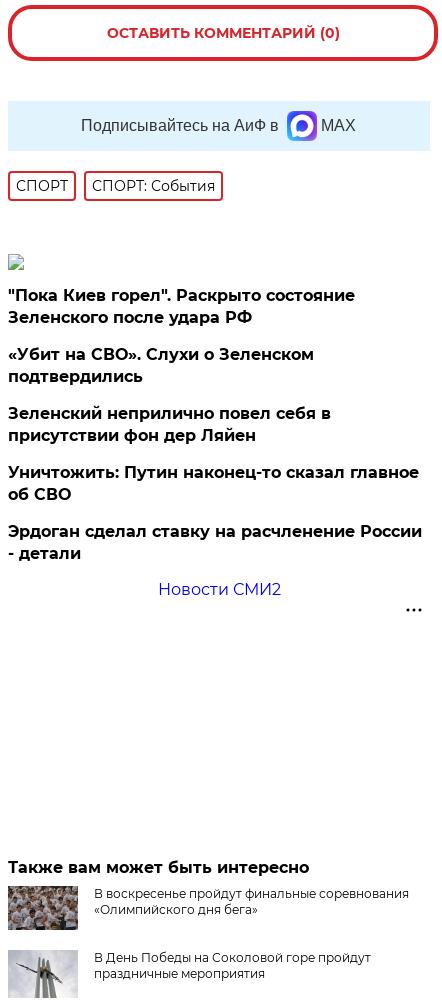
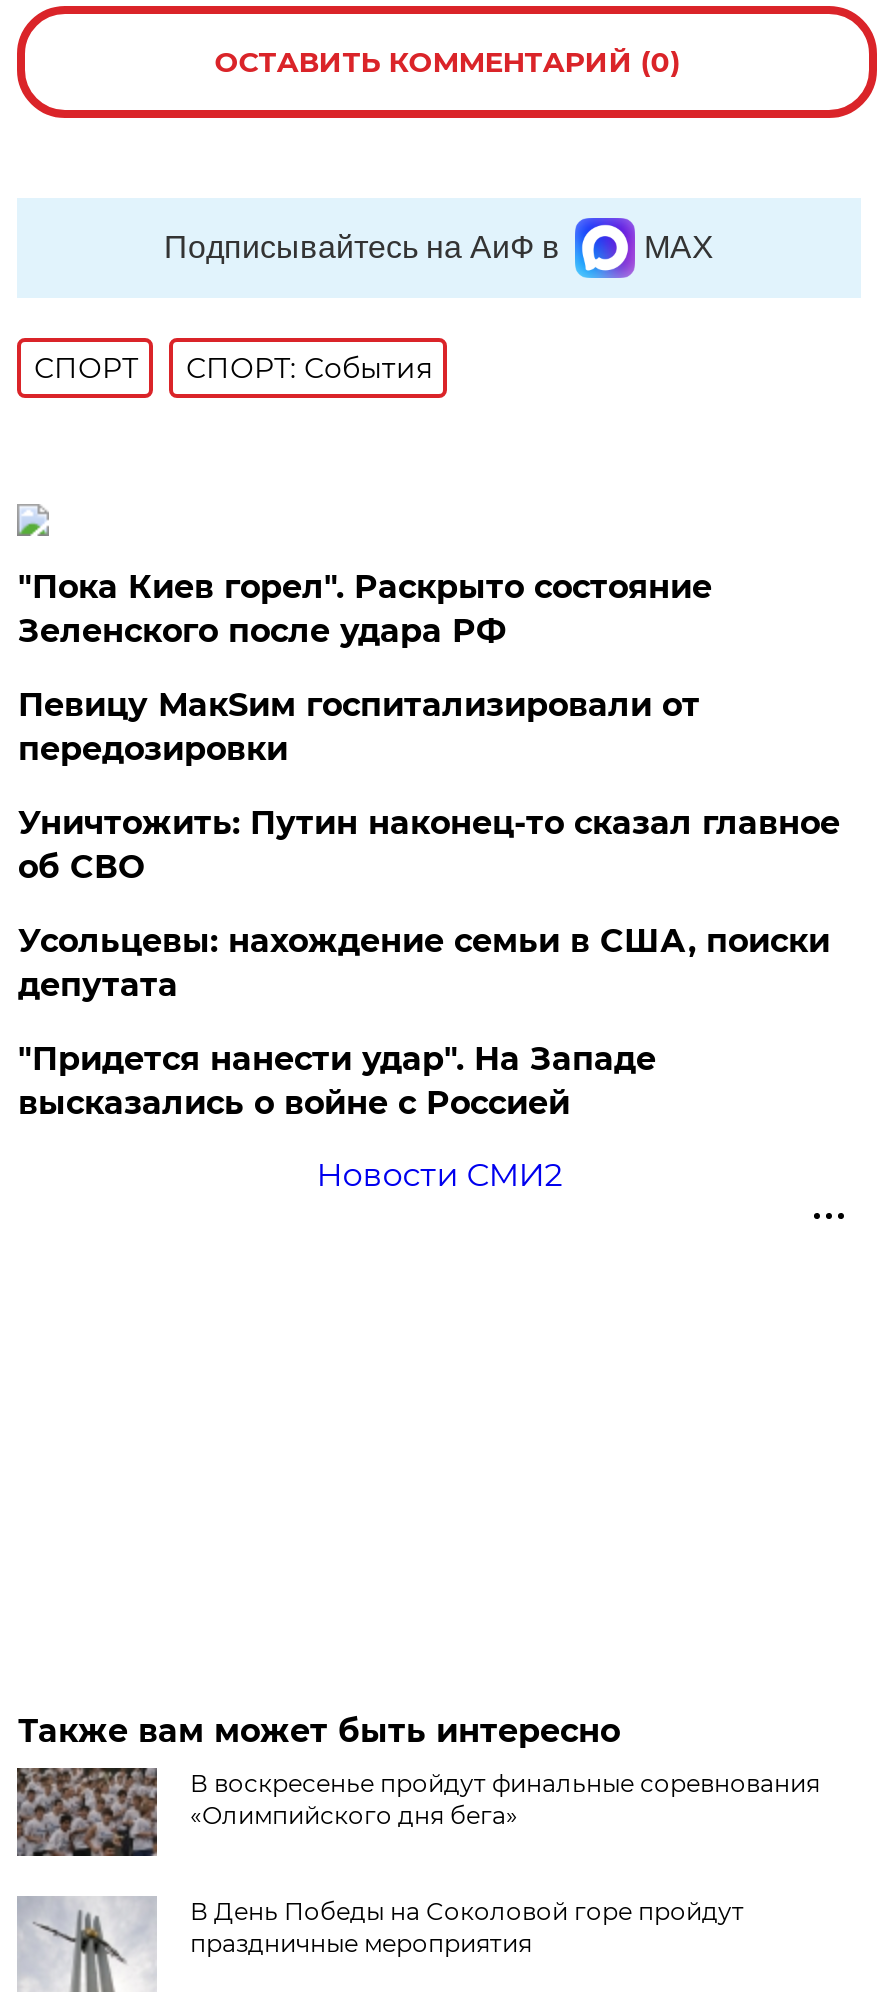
[8,345,331,445] «Убит на СВО». Слухи о Зеленском | подтвердились | Зеленский неприлично повел cебя в | присутствии фон дер Ляйен -> [18,686,700,768] Певицу МакSим госпитализировали от | передозировки
moved [8,463,419,504] -> [18,804,840,886]: Уничтожить: Путин наконец-то сказал главное | об СВО
[8,522,422,563] Эрдоган сделал ставку на расчленение России | - детали -> [18,922,830,1122] Усольцевы: нахождение семьи в США, поиски | депутата | "Придется нанести удар". На Западе | высказались о войне с Россией

